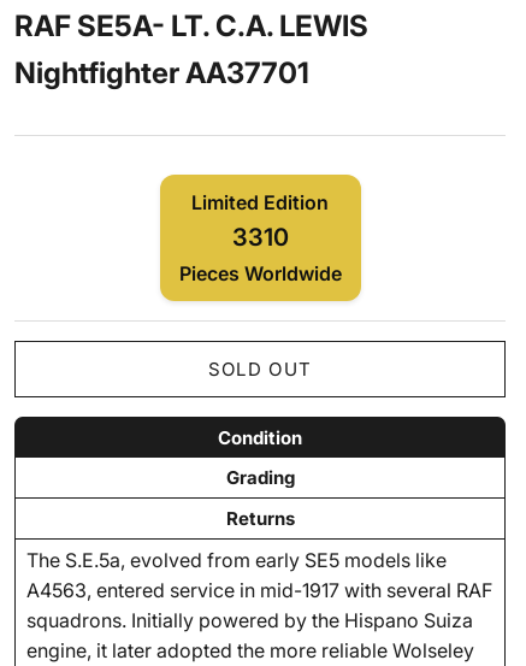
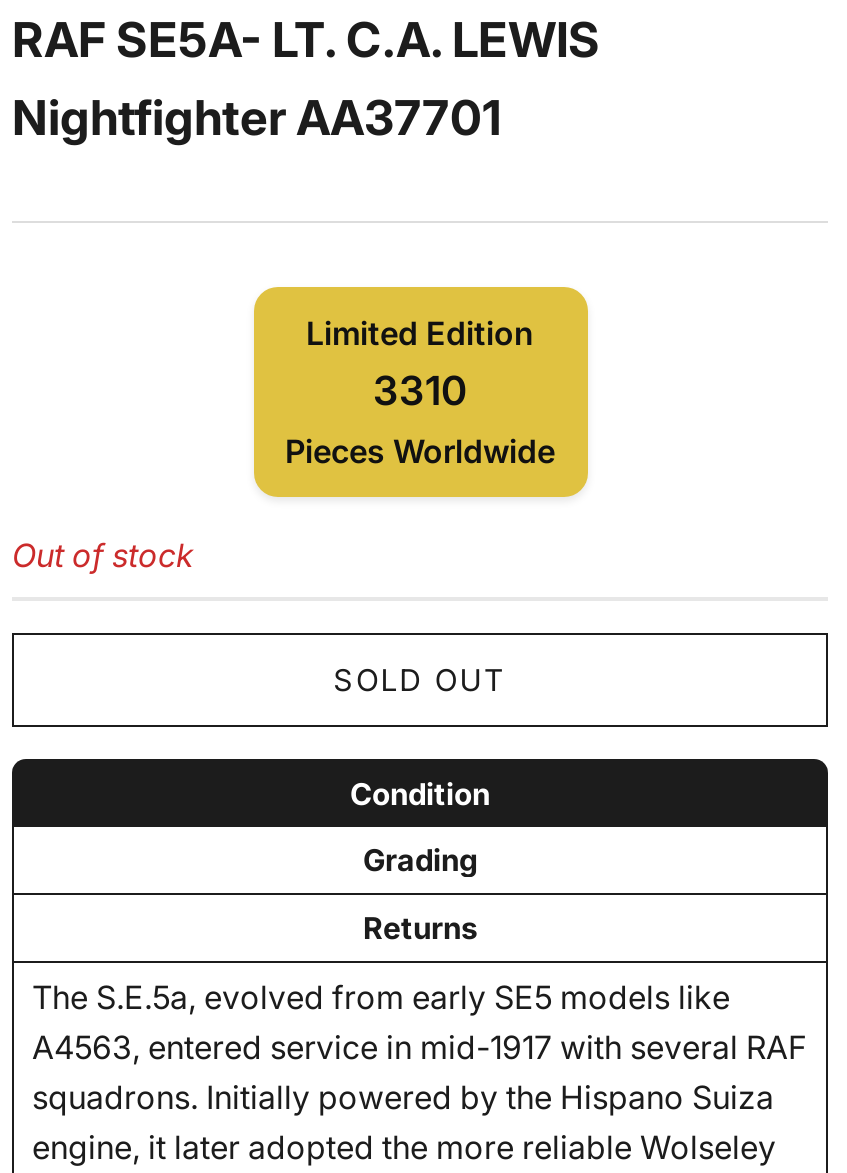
none -> [12,536,194,576] Out of stock

